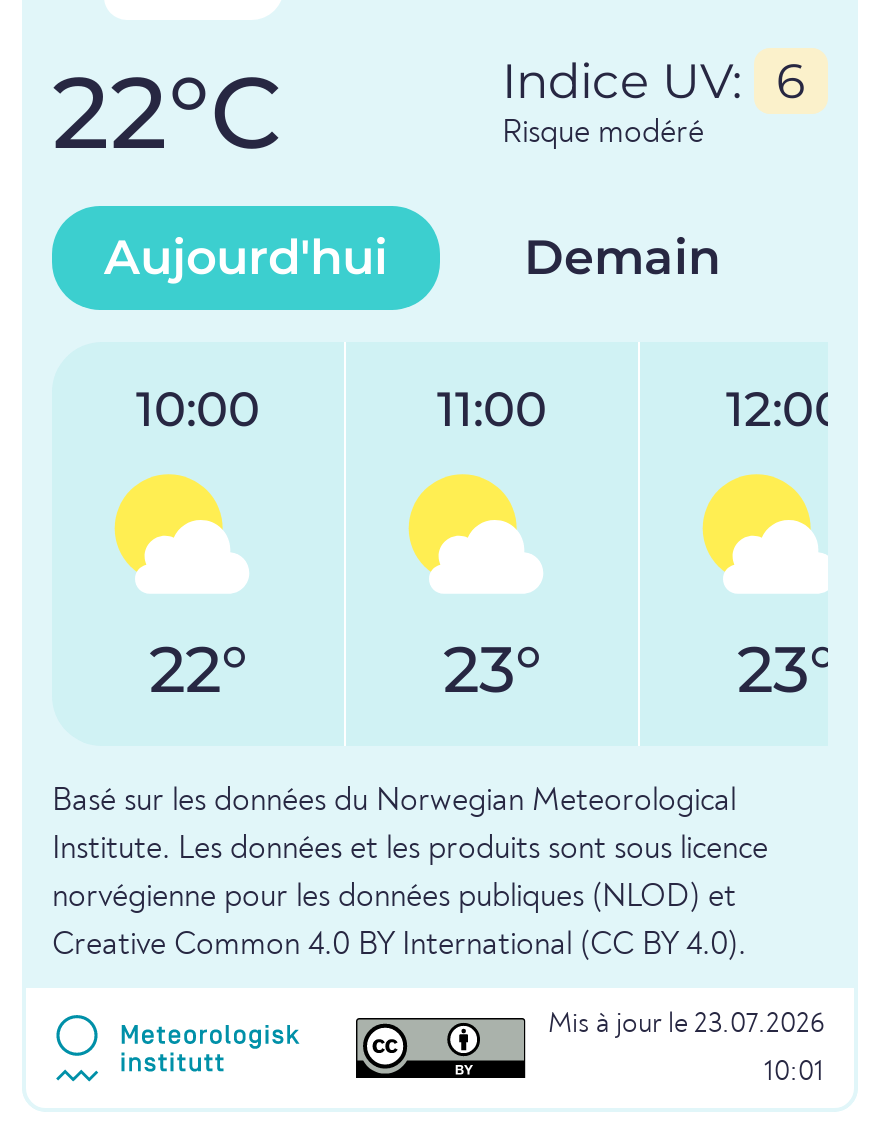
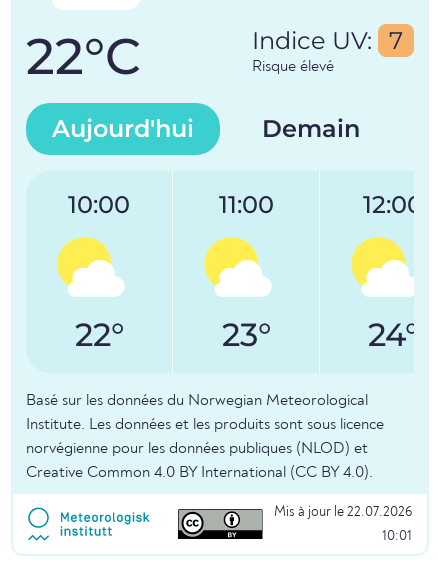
[502,53,806,111] Indice UV: 6 -> [252,26,403,55] Indice UV: 7
[502,119,704,151] Risque modéré -> [252,59,334,75] Risque élevé
[737,631,835,709] 23° -> [368,315,418,354] 24°
[548,1011,824,1039] Mis à jour le 23.07.2026 -> [274,505,412,519] Mis à jour le 22.07.2026

